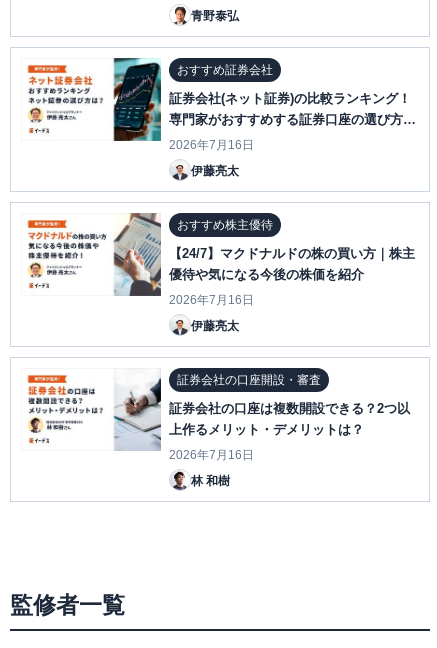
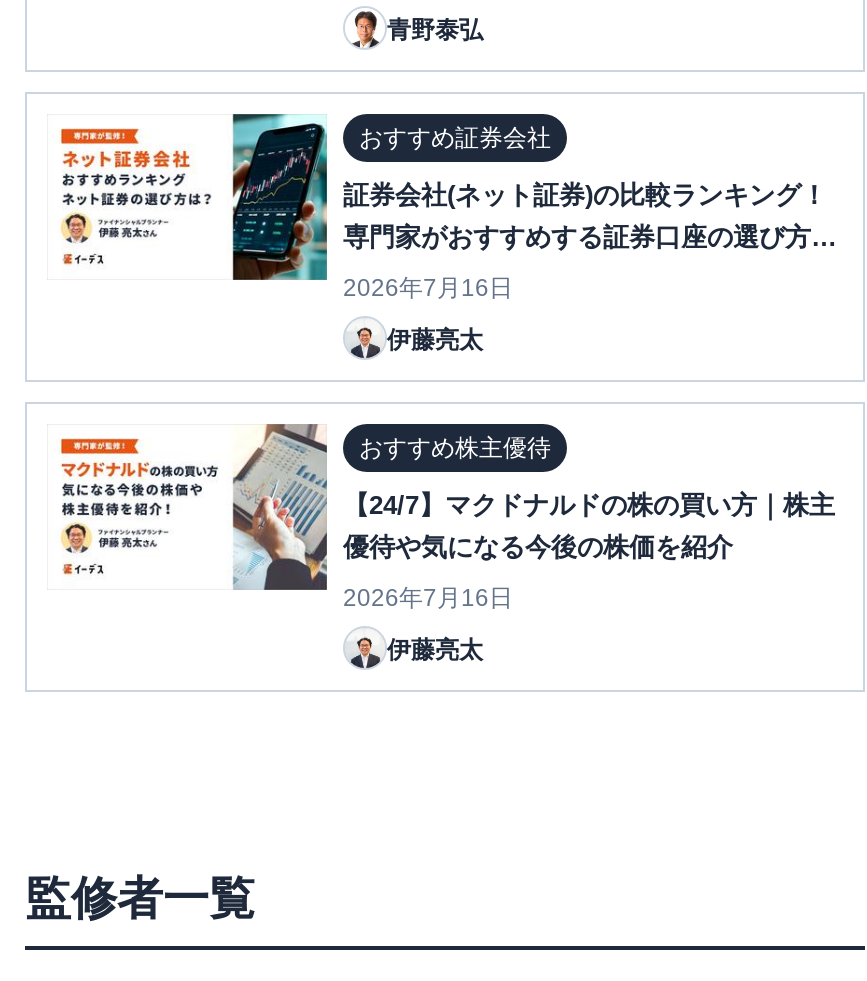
[113,373,410,487] [image] | 証券会社の口座開設・審査 | 証券会社の口座は複数開設できる？2つ以 | 上作るメリット・デメリットは？ | 2026年7月16日 | 林 和樹 -> none
[29,386,104,433] [image] -> none

